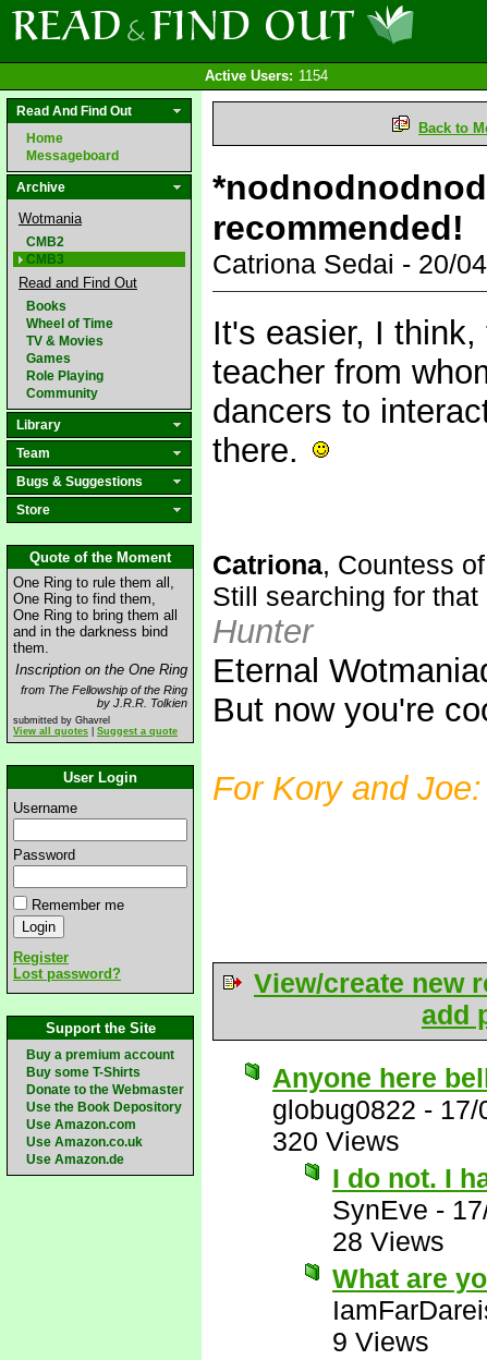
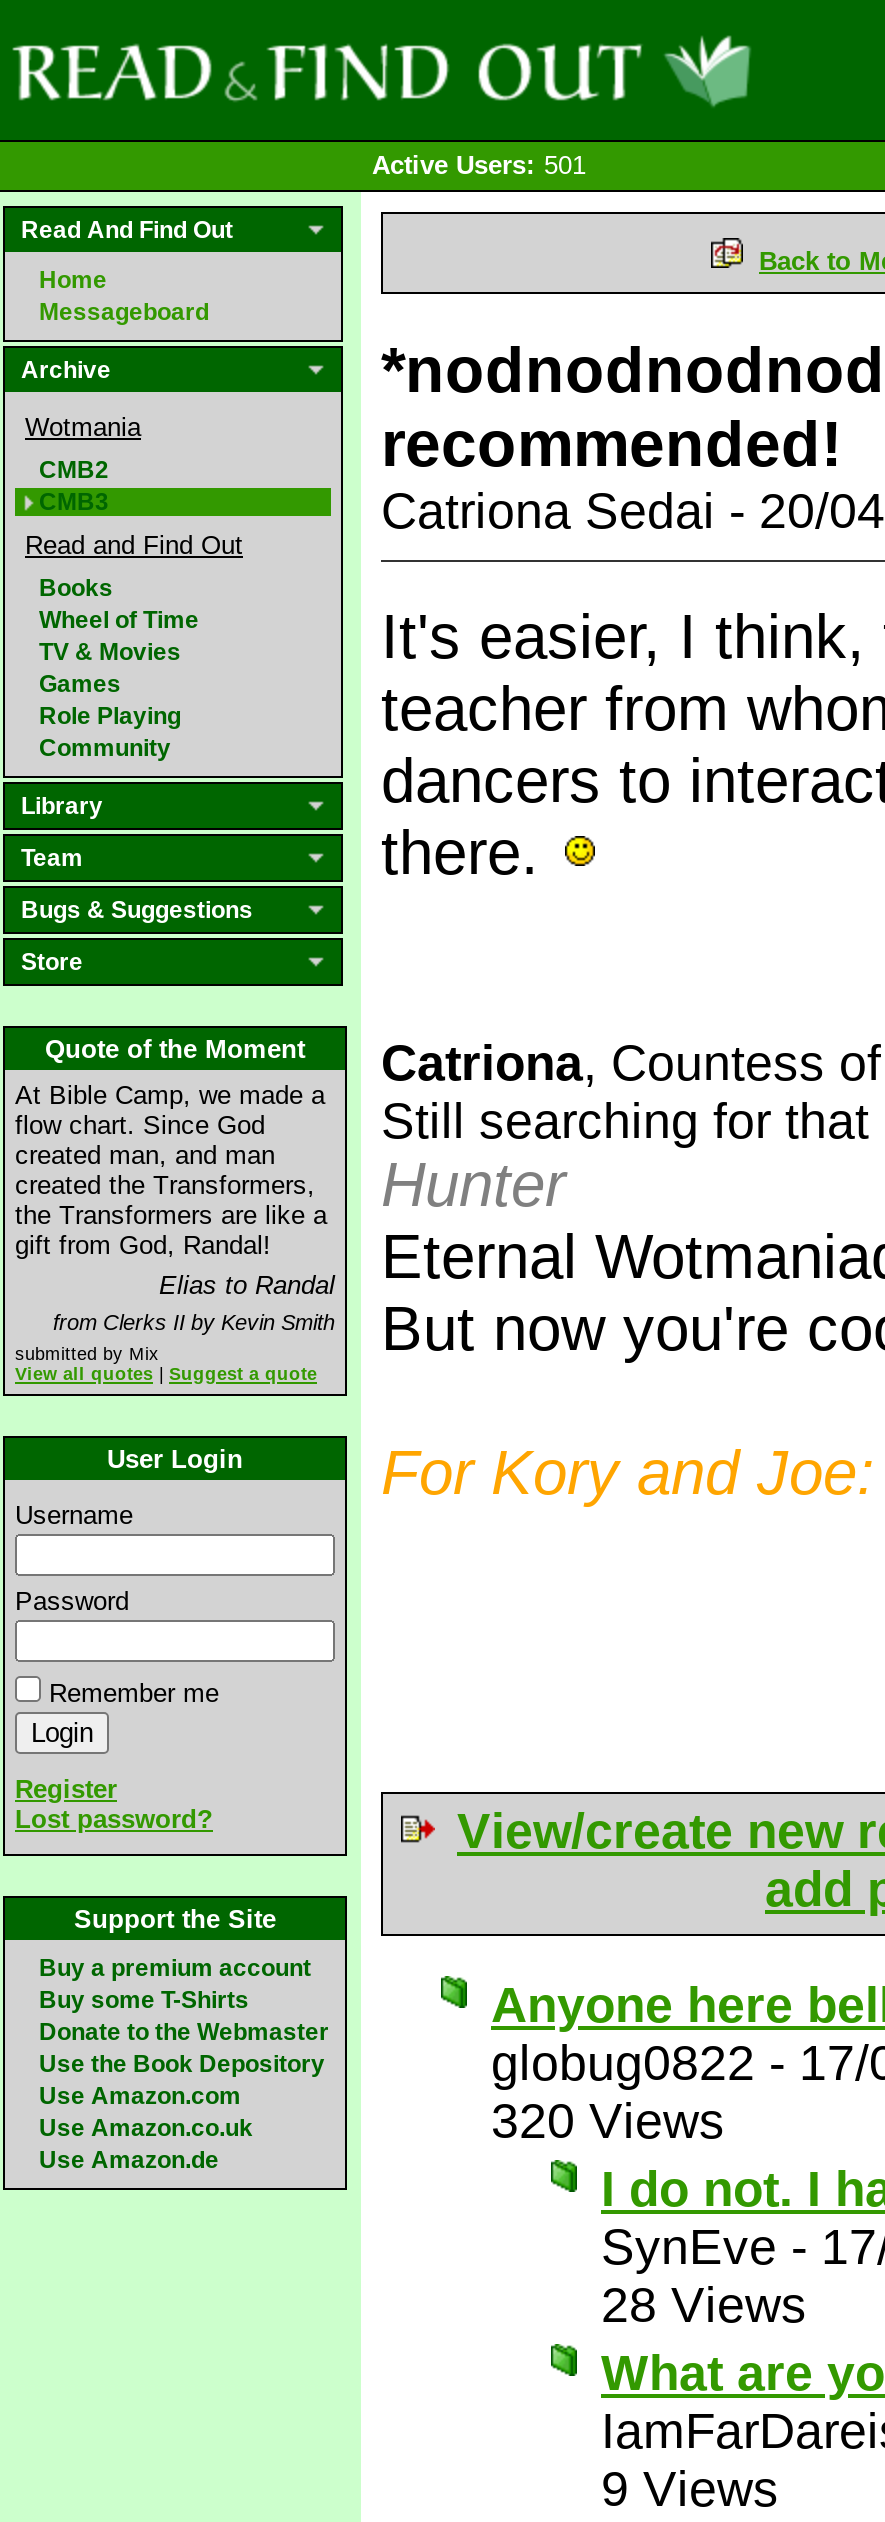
[204,68,327,84] Active Users: 1154 -> [372,150,586,180] Active Users: 501
[13,574,187,726] One Ring to rule them all, | One Ring to find them, | One Ring to bring them all | and in the darkness bind | them. | Inscription on the One Ring | from The Fellowship of the Ring | by J.R.R. Tolkien | submitted by Ghavrel -> [15,1080,335,1364] At Bible Camp, we made a | flow chart. Since God | created man, and man | created the Transformers, | the Transformers are like a | gift from God, Randal! | Elias to Randal | from Clerks II by Kevin Smith | submitted by Mix

